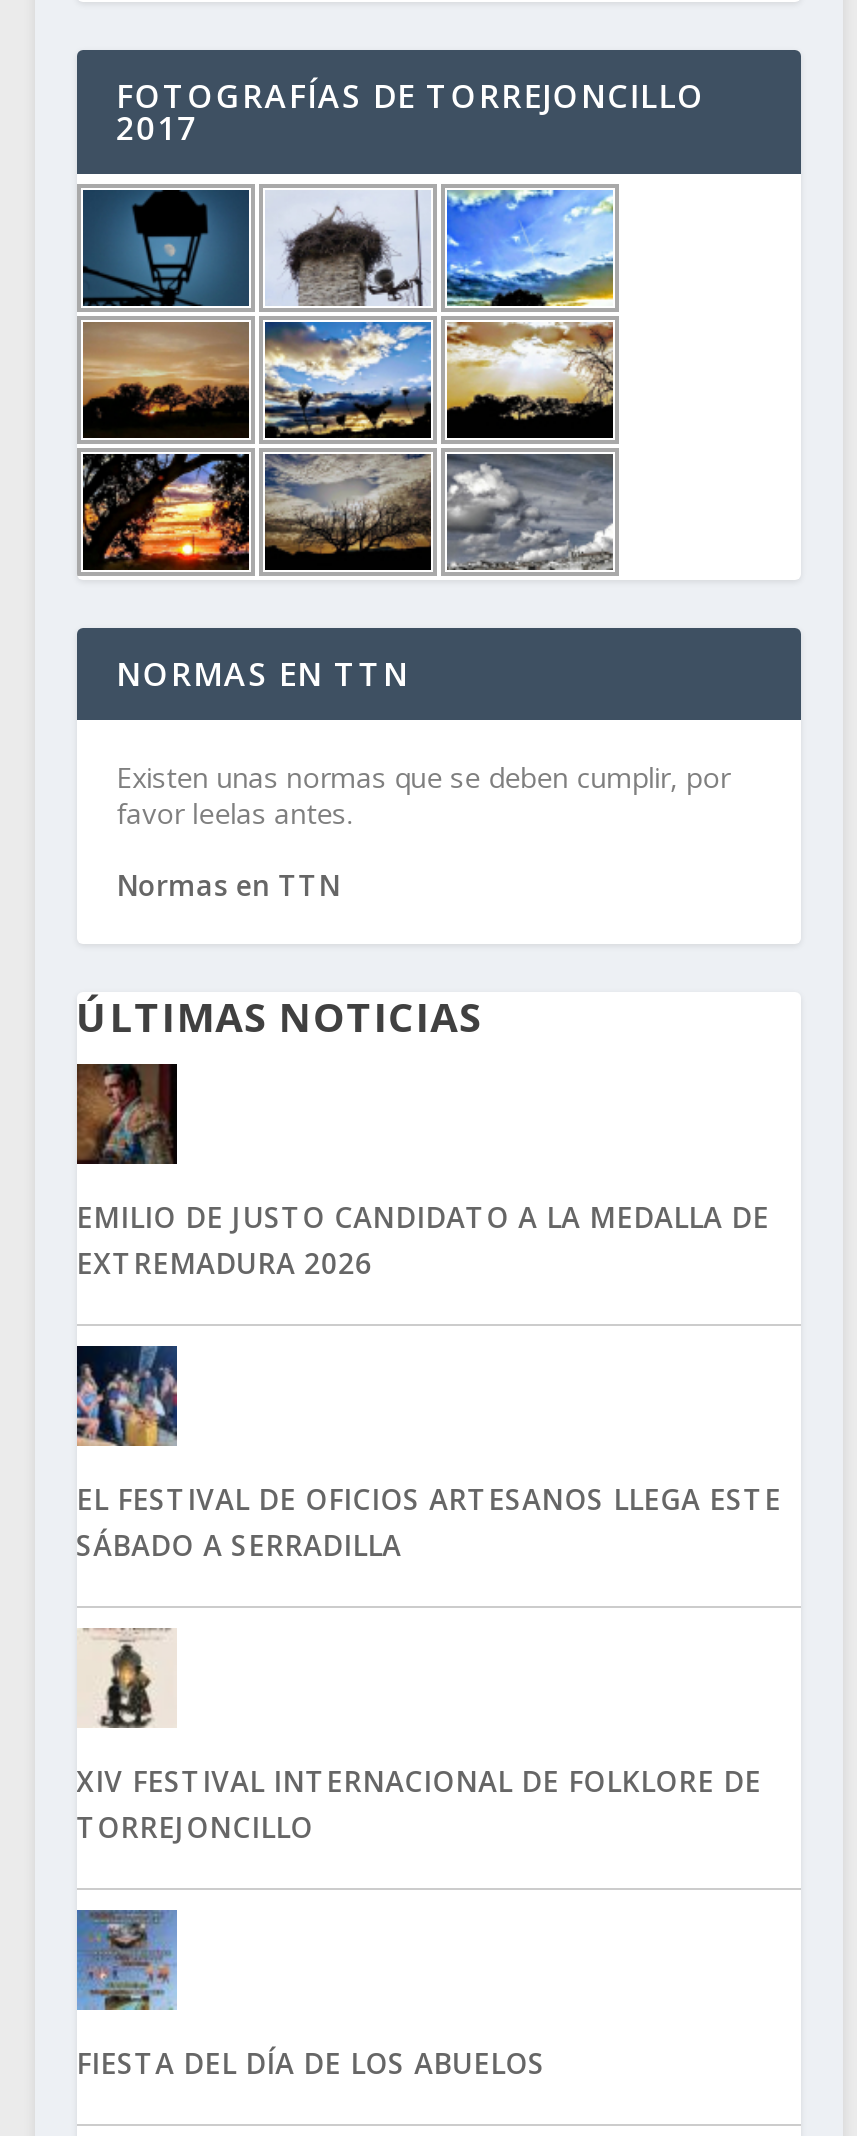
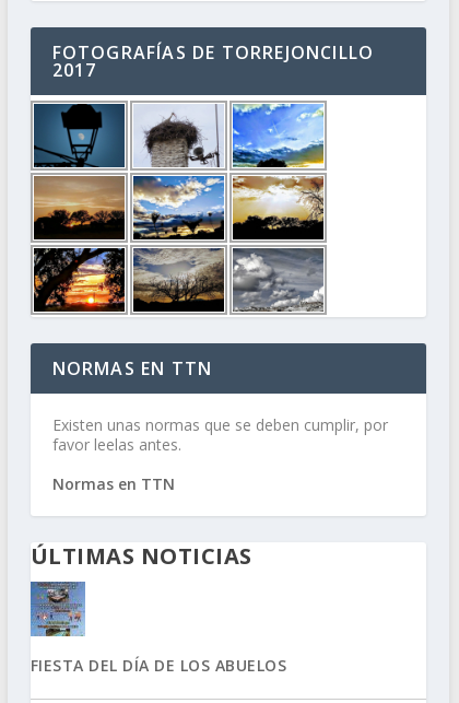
[75,1062,769,1282] [image] | EMILIO DE JUSTO CANDIDATO A LA MEDALLA DE | EXTREMADURA 2026 -> none
[75,1344,781,1564] [image] | EL FESTIVAL DE OFICIOS ARTESANOS LLEGA ESTE | SÁBADO A SERRADILLA -> none
[76,1626,761,1846] [image] | XIV FESTIVAL INTERNACIONAL DE FOLKLORE DE | TORREJONCILLO -> none

